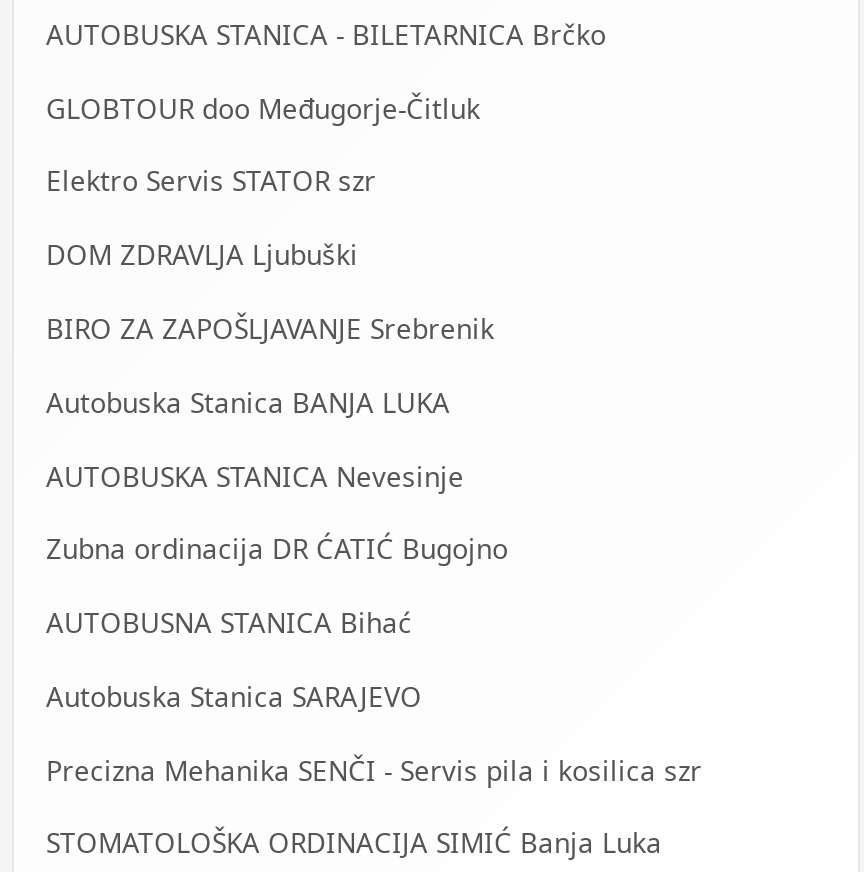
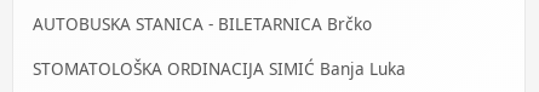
[46,89,702,789] GLOBTOUR doo Međugorje-Čitluk | Elektro Servis STATOR szr | DOM ZDRAVLJA Ljubuški | BIRO ZA ZAPOŠLJAVANJE Srebrenik | Autobuska Stanica BANJA LUKA | AUTOBUSKA STANICA Nevesinje | Zubna ordinacija DR ĆATIĆ Bugojno | AUTOBUSNA STANICA Bihać | Autobuska Stanica SARAJEVO | Precizna Mehanika SENČI - Servis pila i kosilica szr -> none

